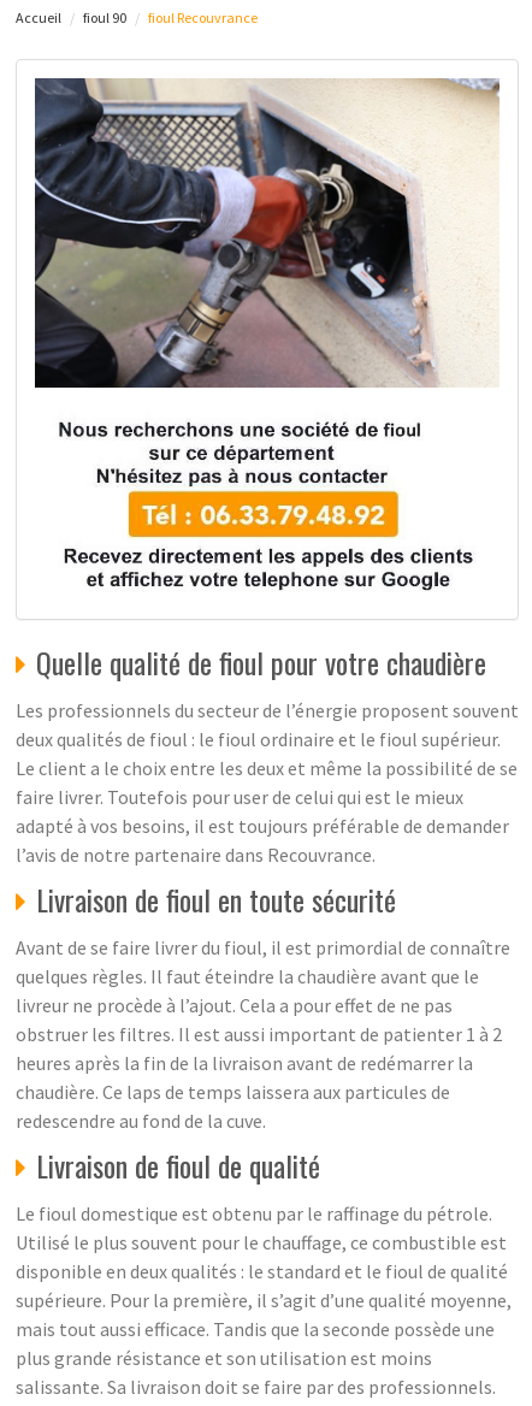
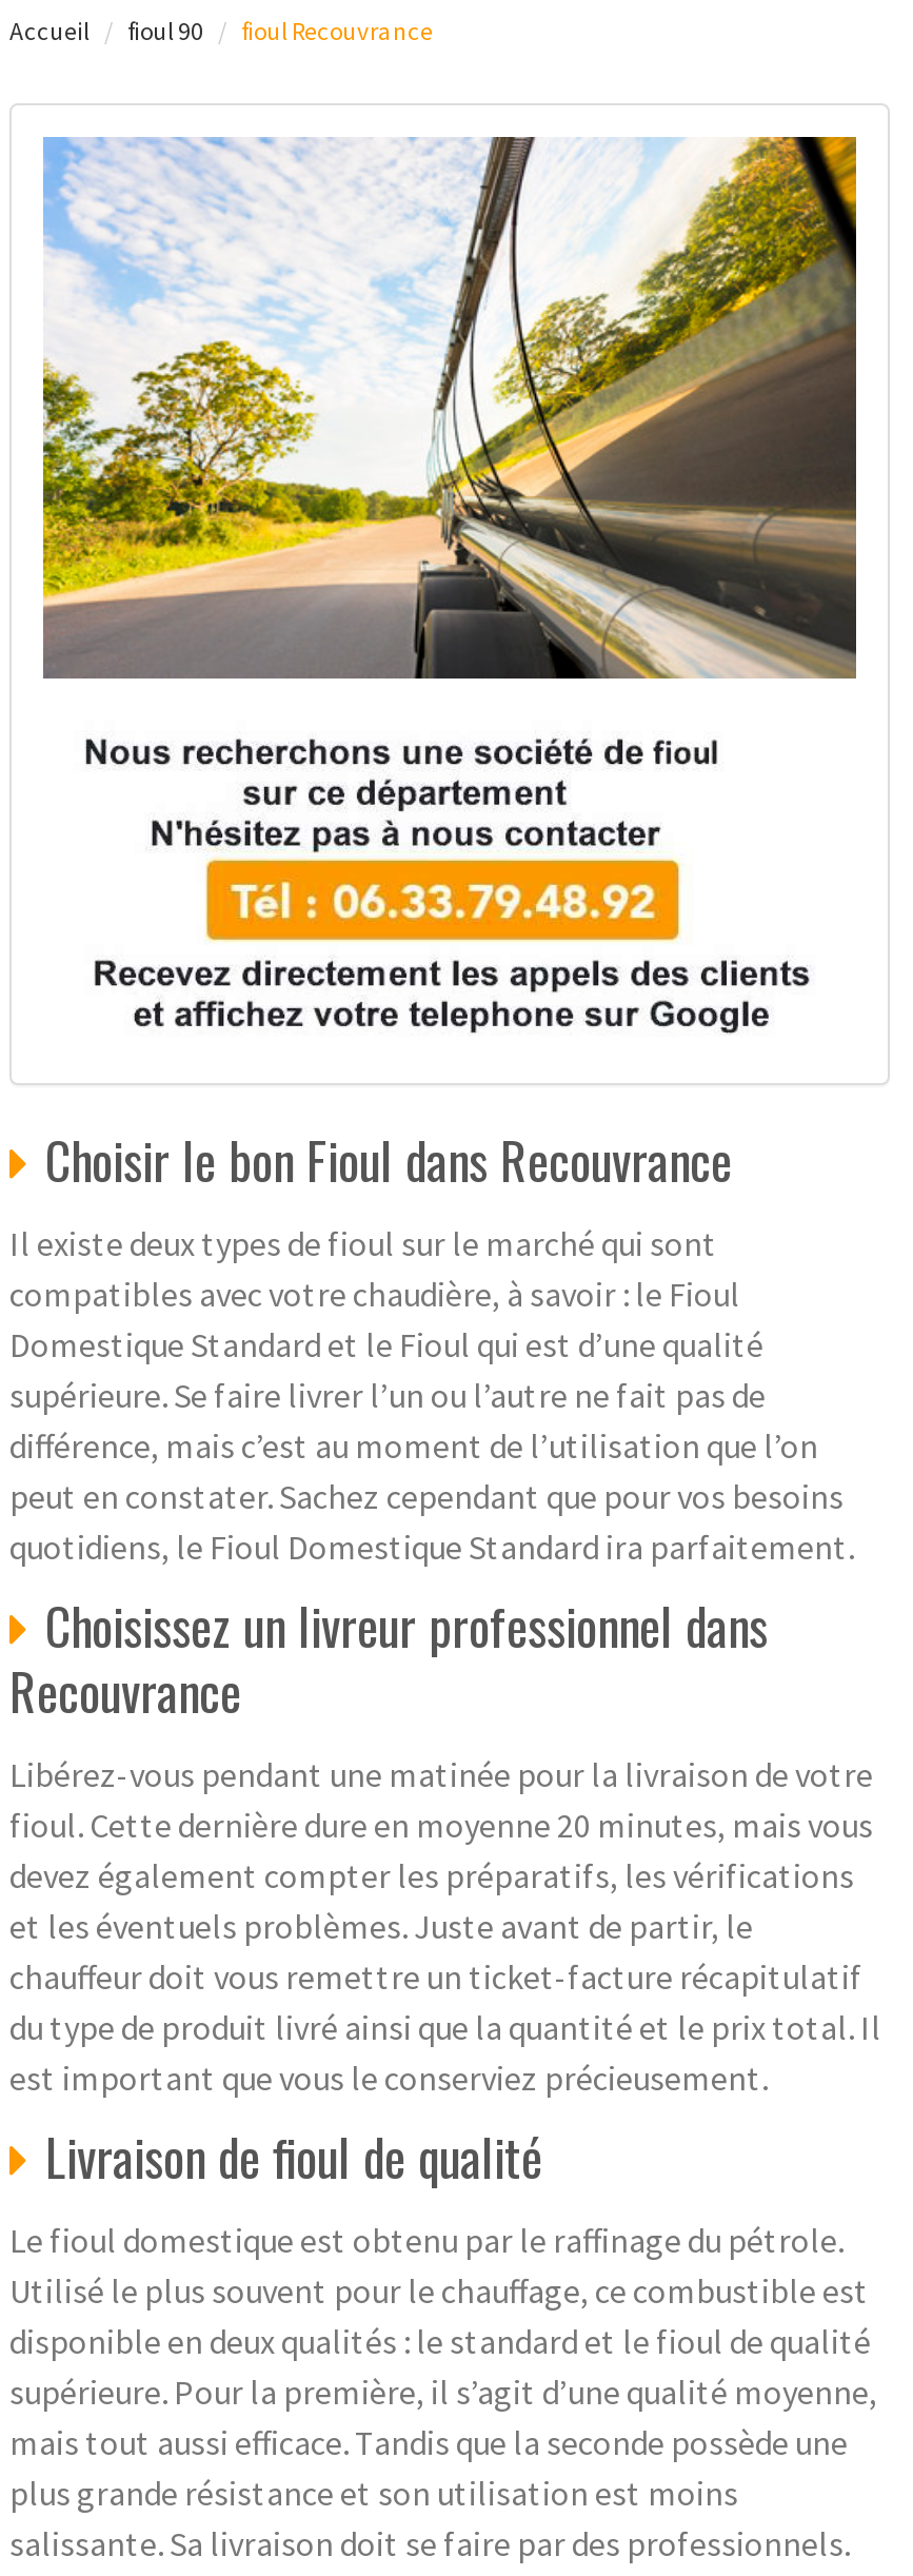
[34,77,500,388] [image] -> [41,135,858,681] [image]
[16,641,519,1133] Quelle qualité de fioul pour votre chaudière | Les professionnels du secteur de l’énergie proposent souvent | deux qualités de fioul : le fioul ordinaire et le fioul supérieur. | Le client a le choix entre les deux et même la possibilité de se | faire livrer. Toutefois pour user de celui qui est le mieux | adapté à vos besoins, il est toujours préférable de demander | l’avis de notre partenaire dans Recouvrance. | Livraison de fioul en toute sécurité | Avant de se faire livrer du fioul, il est primordial de connaître | quelques règles. Il faut éteindre la chaudière avant que le | livreur ne procède à l’ajout. Cela a pour effet de ne pas | obstruer les filtres. Il est aussi important de patienter 1 à 2 | heures après la fin de la livraison avant de redémarrer la | chaudière. Ce laps de temps laissera aux particules de | redescendre au fond de la cuve. -> [9,1121,881,2099] Choisir le bon Fioul dans Recouvrance | Il existe deux types de fioul sur le marché qui sont | compatibles avec votre chaudière, à savoir : le Fioul | Domestique Standard et le Fioul qui est d’une qualité | supérieure. Se faire livrer l’un ou l’autre ne fait pas de | différence, mais c’est au moment de l’utilisation que l’on | peut en constater. Sachez cependant que pour vos besoins | quotidiens, le Fioul Domestique Standard ira parfaitement. | Choisissez un livreur professionnel dans | Recouvrance | Libérez-vous pendant une matinée pour la livraison de votre | fioul. Cette dernière dure en moyenne 20 minutes, mais vous | devez également compter les préparatifs, les vérifications | et les éventuels problèmes. Juste avant de partir, le | chauffeur doit vous remettre un ticket-facture récapitulatif | du type de produit livré ainsi que la quantité et le prix total. Il | est important que vous le conserviez précieusement.

